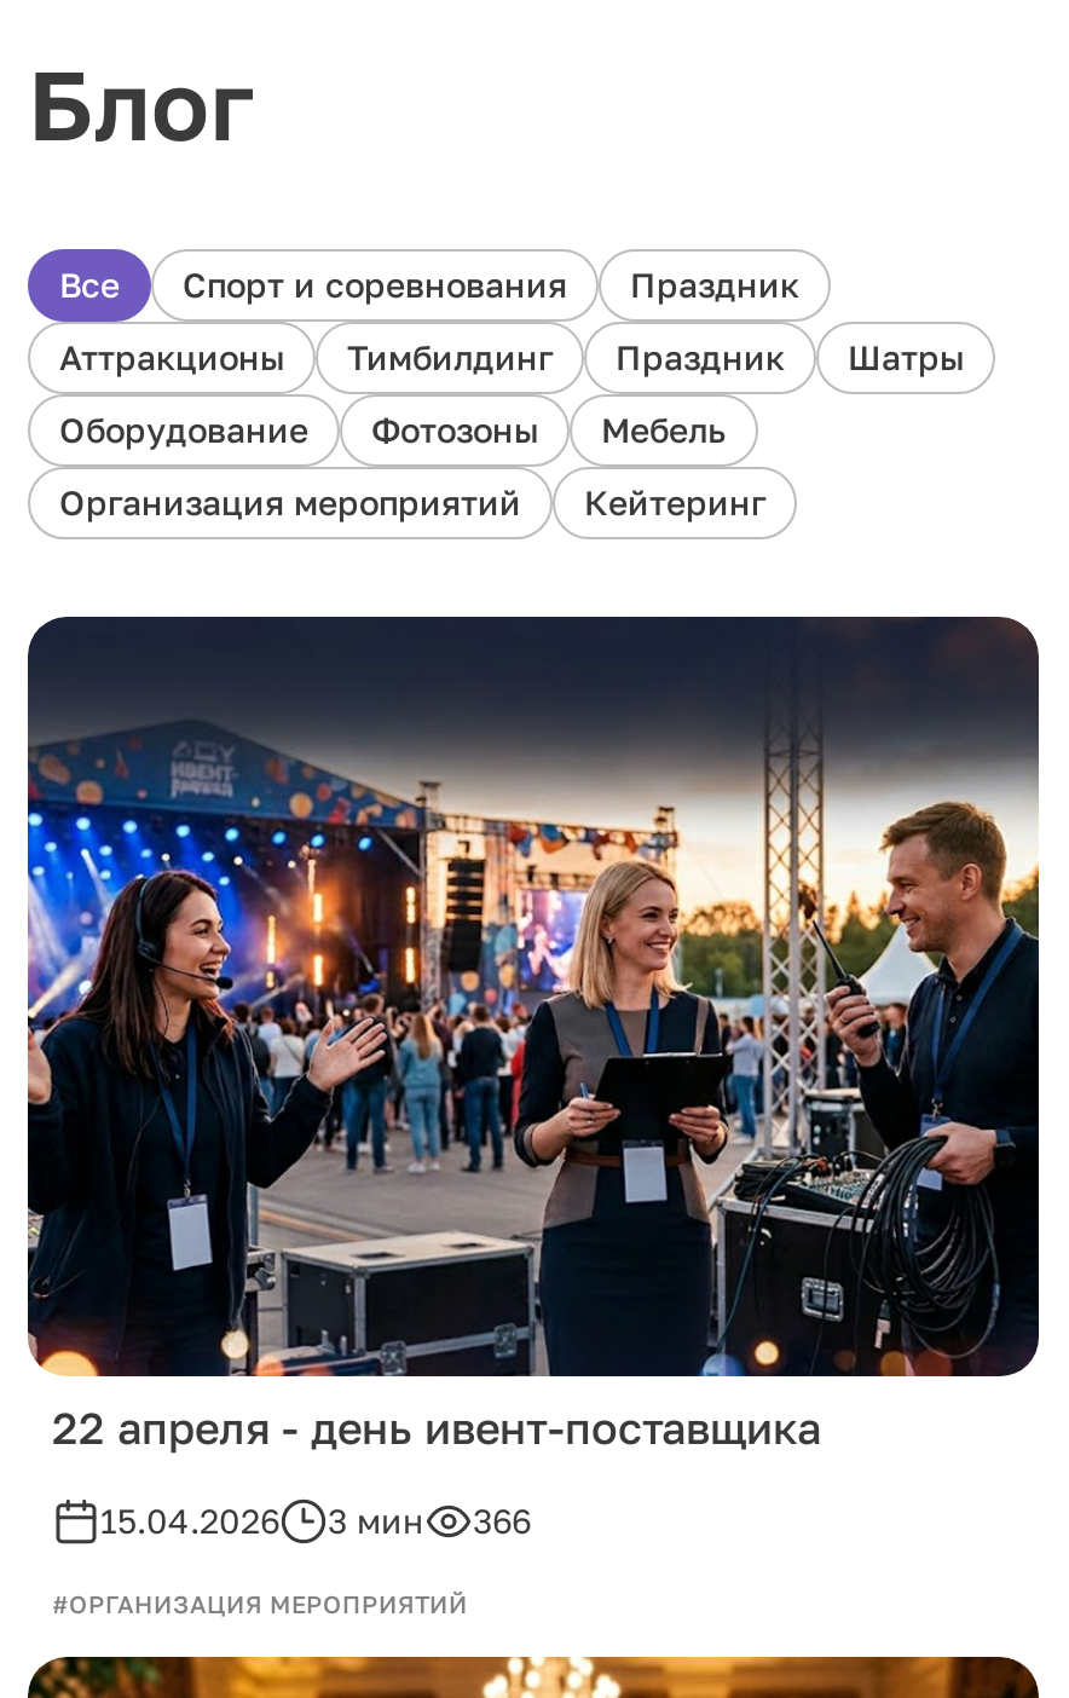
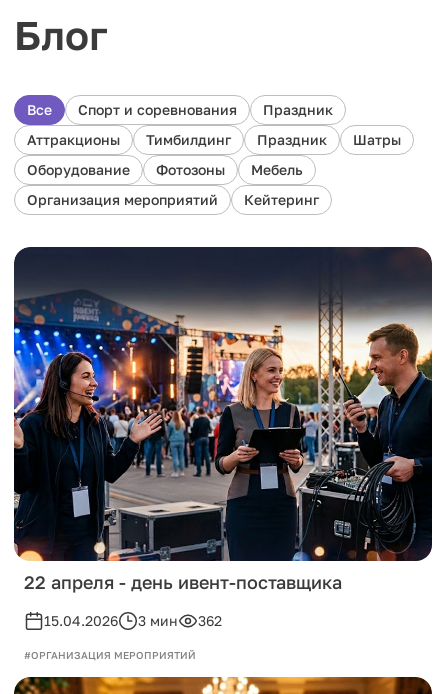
[100,1498,531,1540] 15.04.2026 3 мин 366 -> [44,611,222,628] 15.04.2026 3 мин 362

